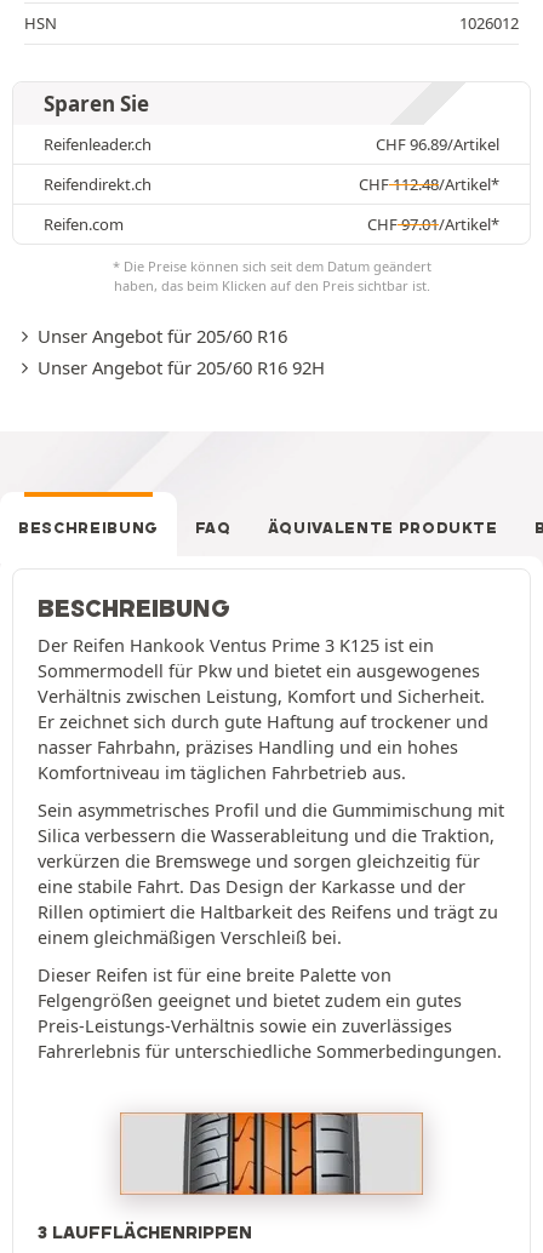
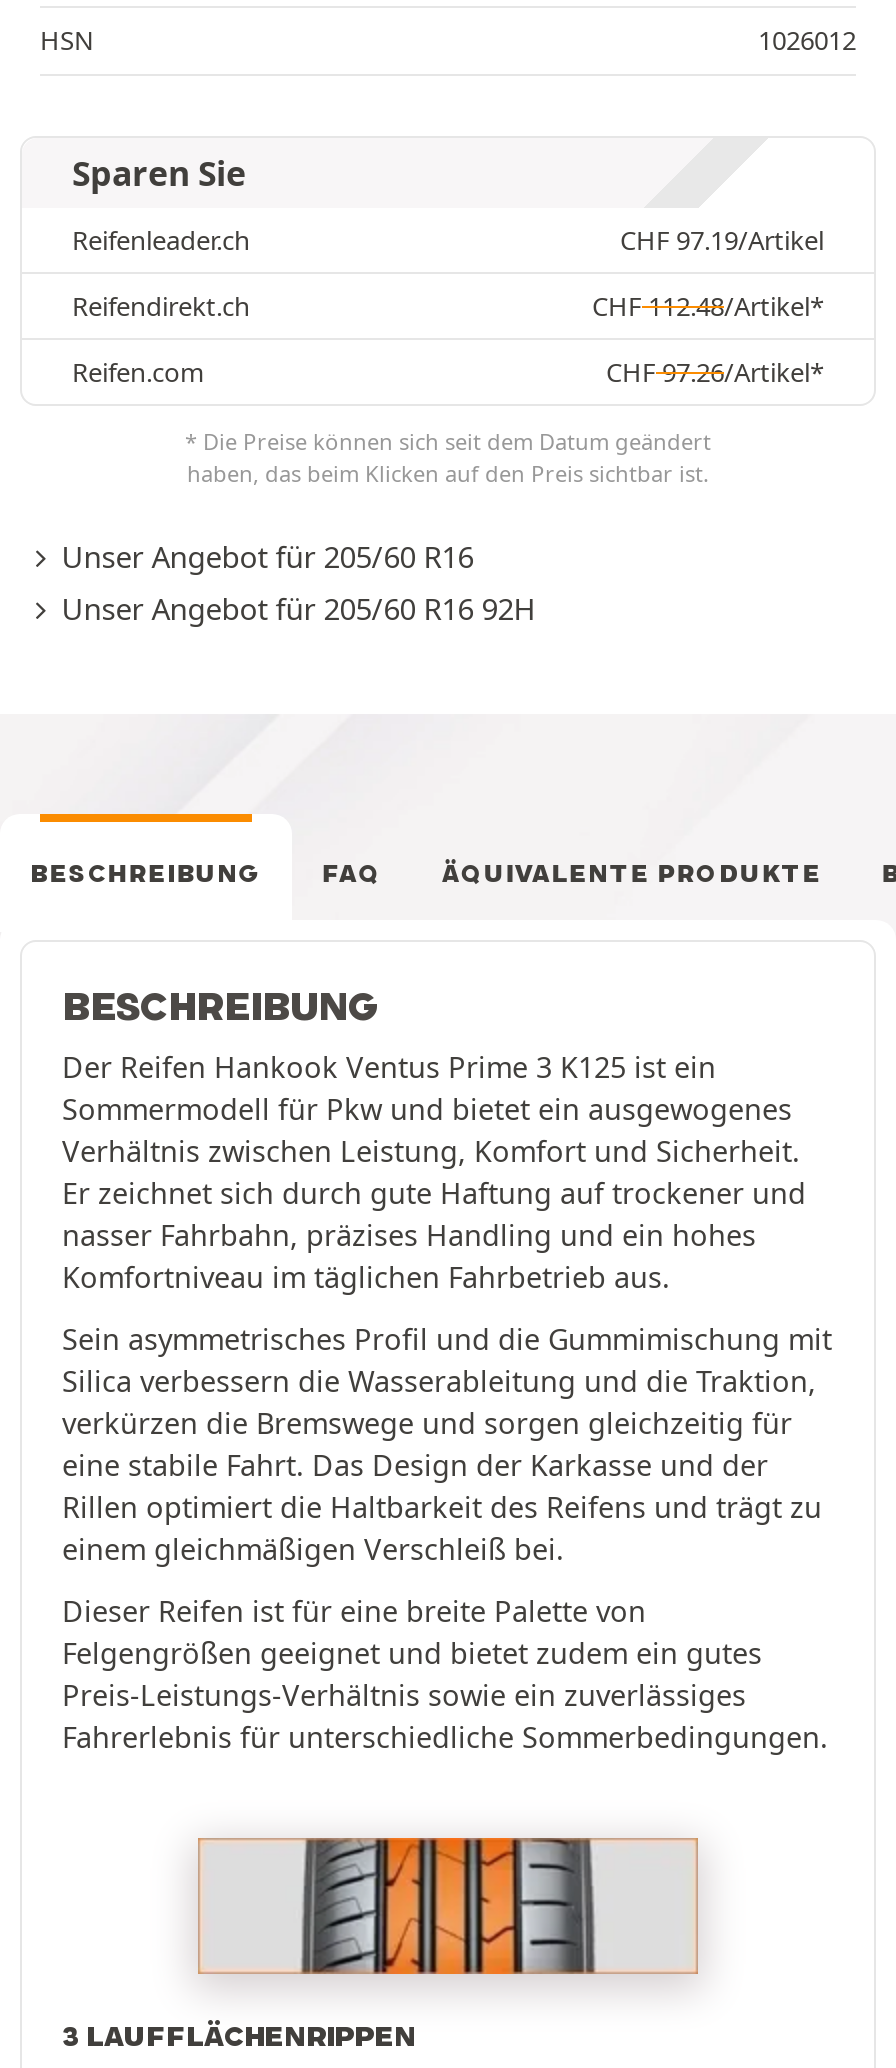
[376,133,499,155] CHF 96.89/Artikel -> [620,222,824,258] CHF 97.19/Artikel
[367,213,499,235] CHF 97.01/Artikel* -> [606,354,824,390] CHF 97.26/Artikel*

